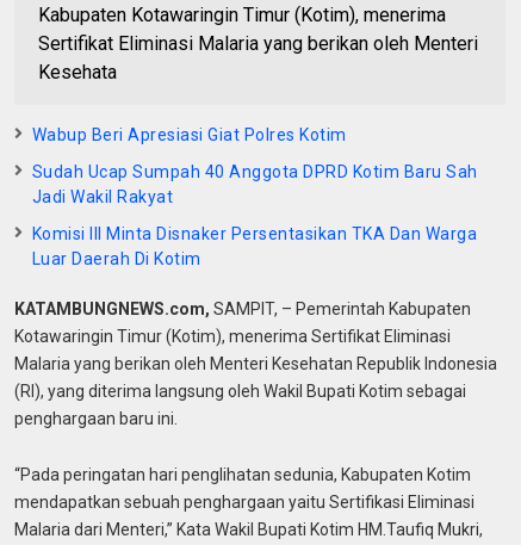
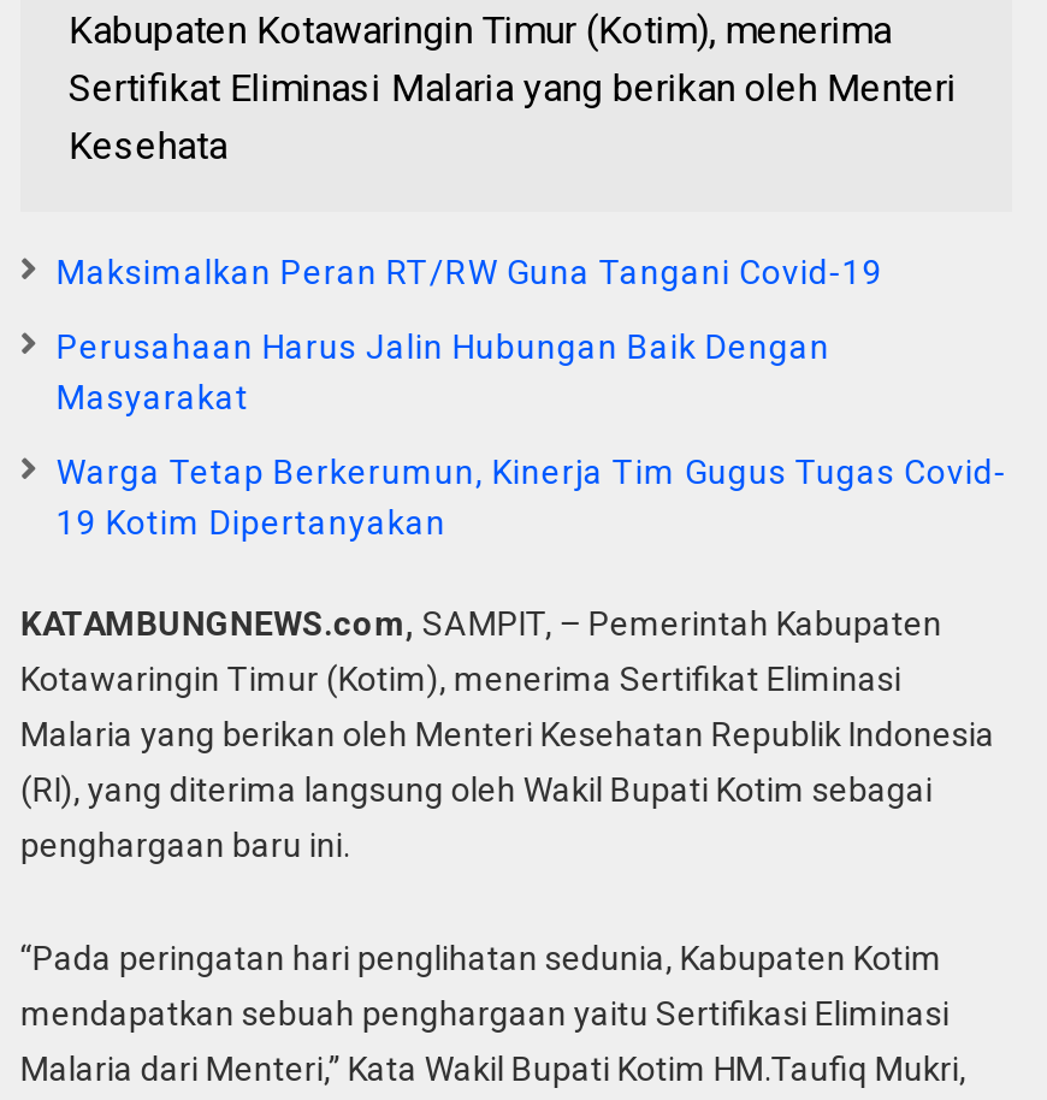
[32,125,347,144] Wabup Beri Apresiasi Giat Polres Kotim -> [56,253,883,291] Maksimalkan Peran RT/RW Guna Tangani Covid-19
[32,162,478,206] Sudah Ucap Sumpah 40 Anggota DPRD Kotim Baru Sah | Jadi Wakil Rakyat -> [56,327,830,416] Perusahaan Harus Jalin Hubungan Baik Dengan | Masyarakat
[32,224,477,268] Komisi III Minta Disnaker Persentasikan TKA Dan Warga | Luar Daerah Di Kotim -> [56,453,1007,542] Warga Tetap Berkerumun, Kinerja Tim Gugus Tugas Covid- | 19 Kotim Dipertanyakan

